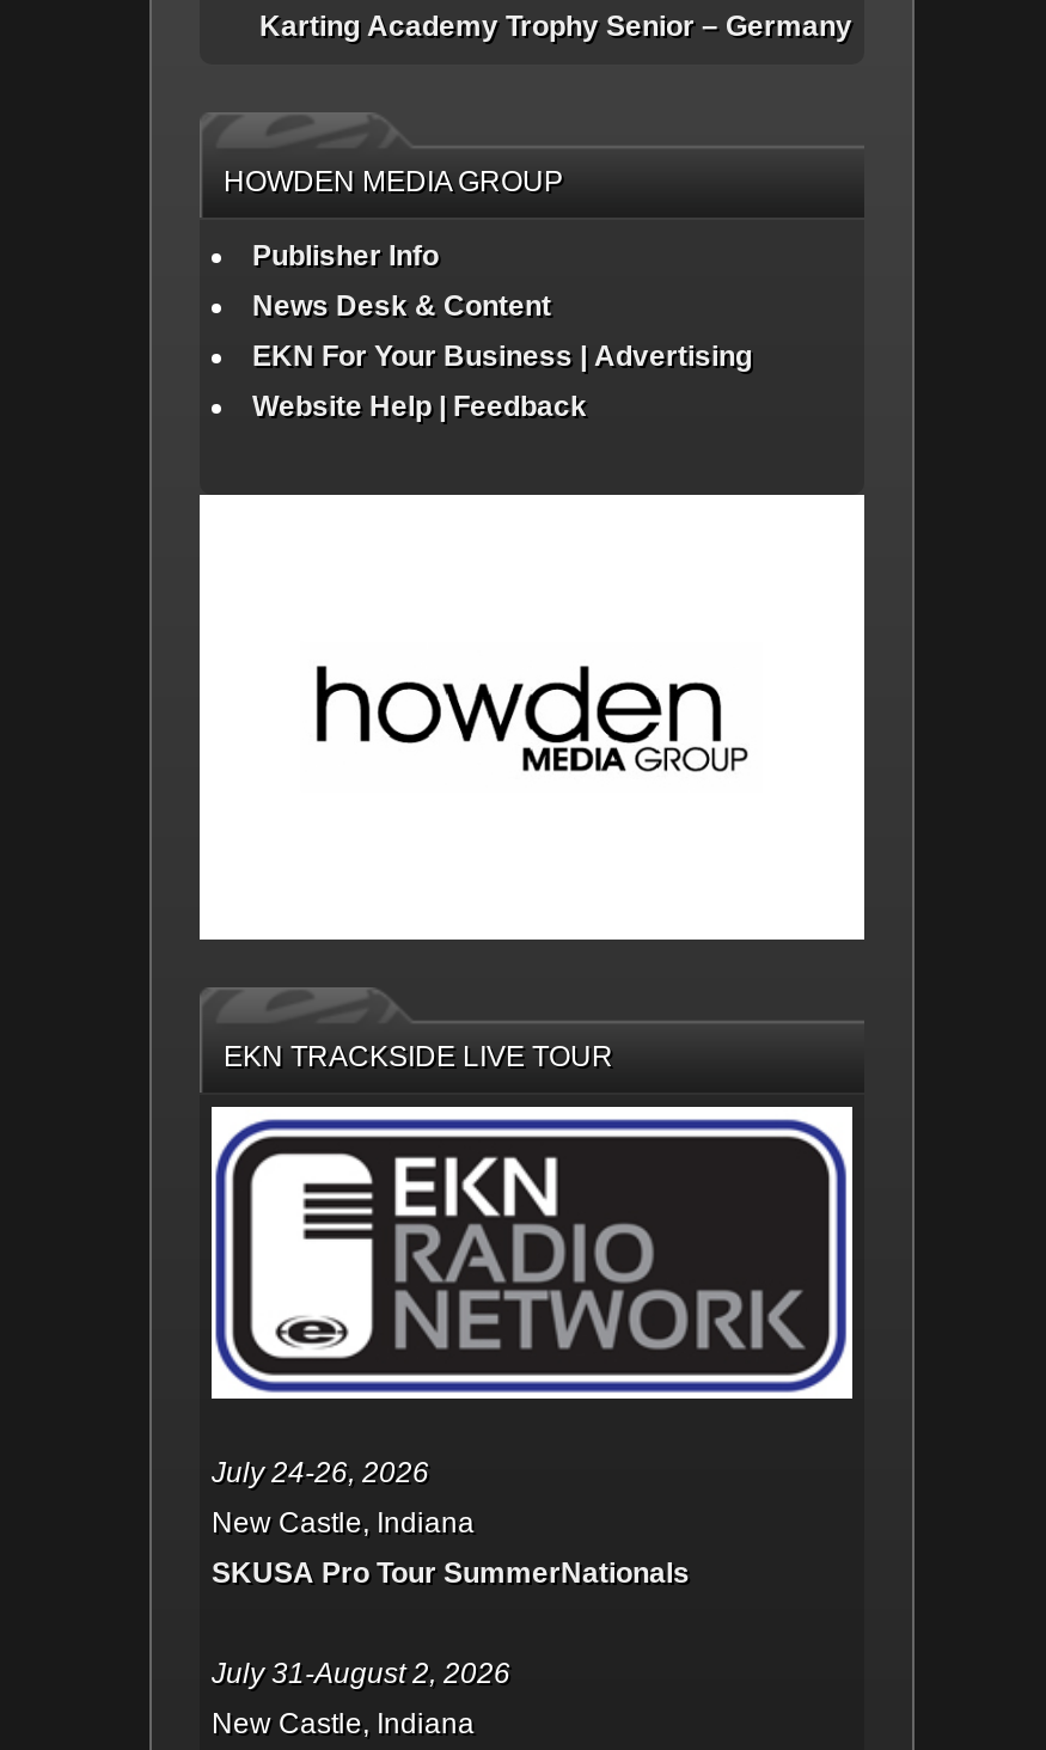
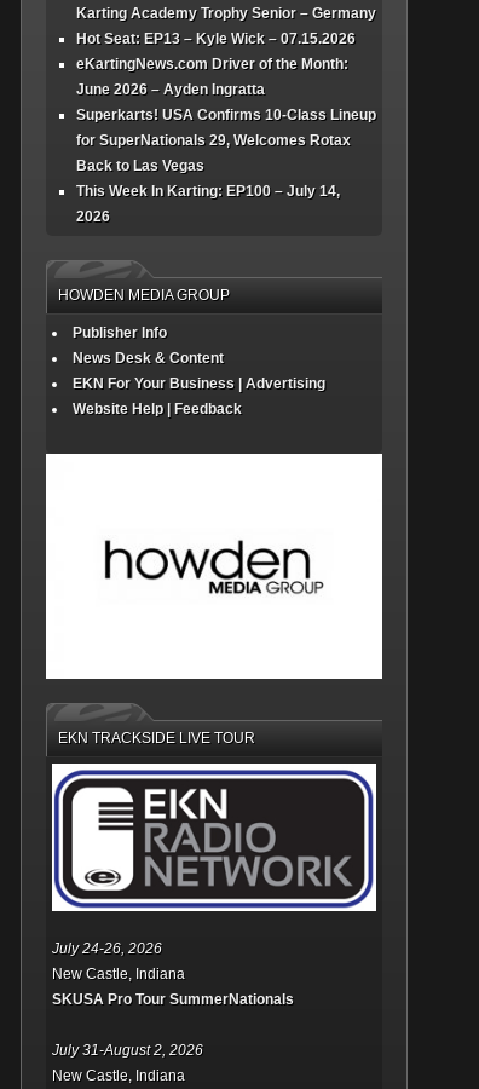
none -> [76,31,376,226] Hot Seat: EP13 – Kyle Wick – 07.15.2026 | eKartingNews.com Driver of the Month: | June 2026 – Ayden Ingratta | Superkarts! USA Confirms 10-Class Lineup | for SuperNationals 29, Welcomes Rotax | Back to Las Vegas | This Week In Karting: EP100 – July 14, | 2026

